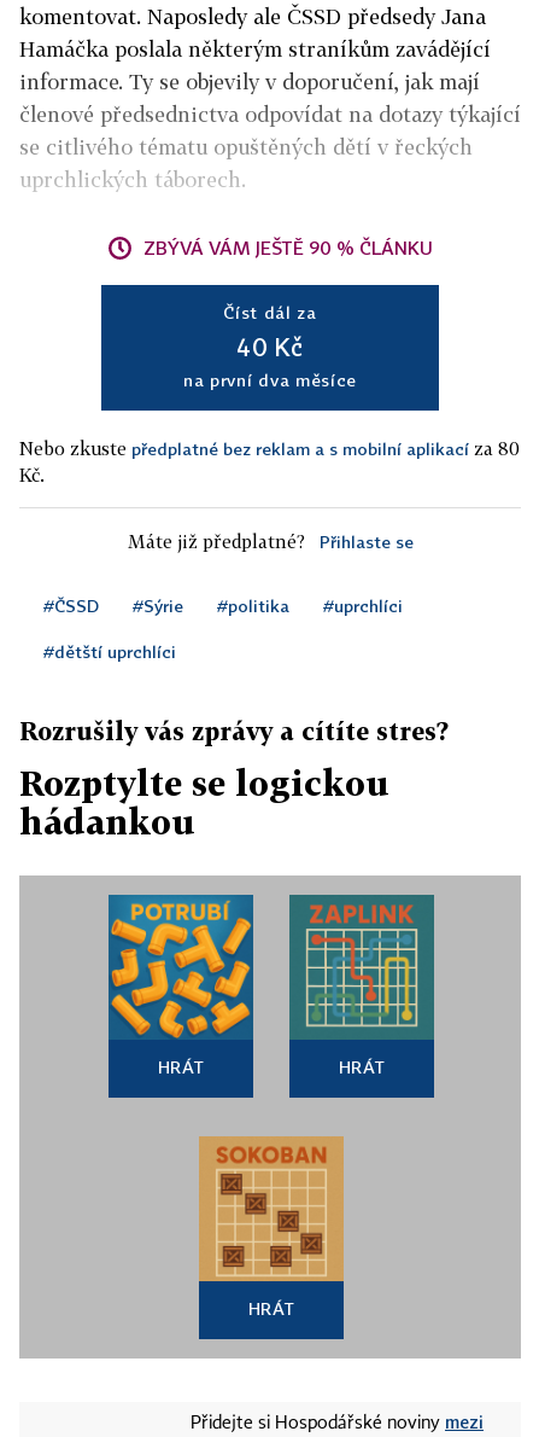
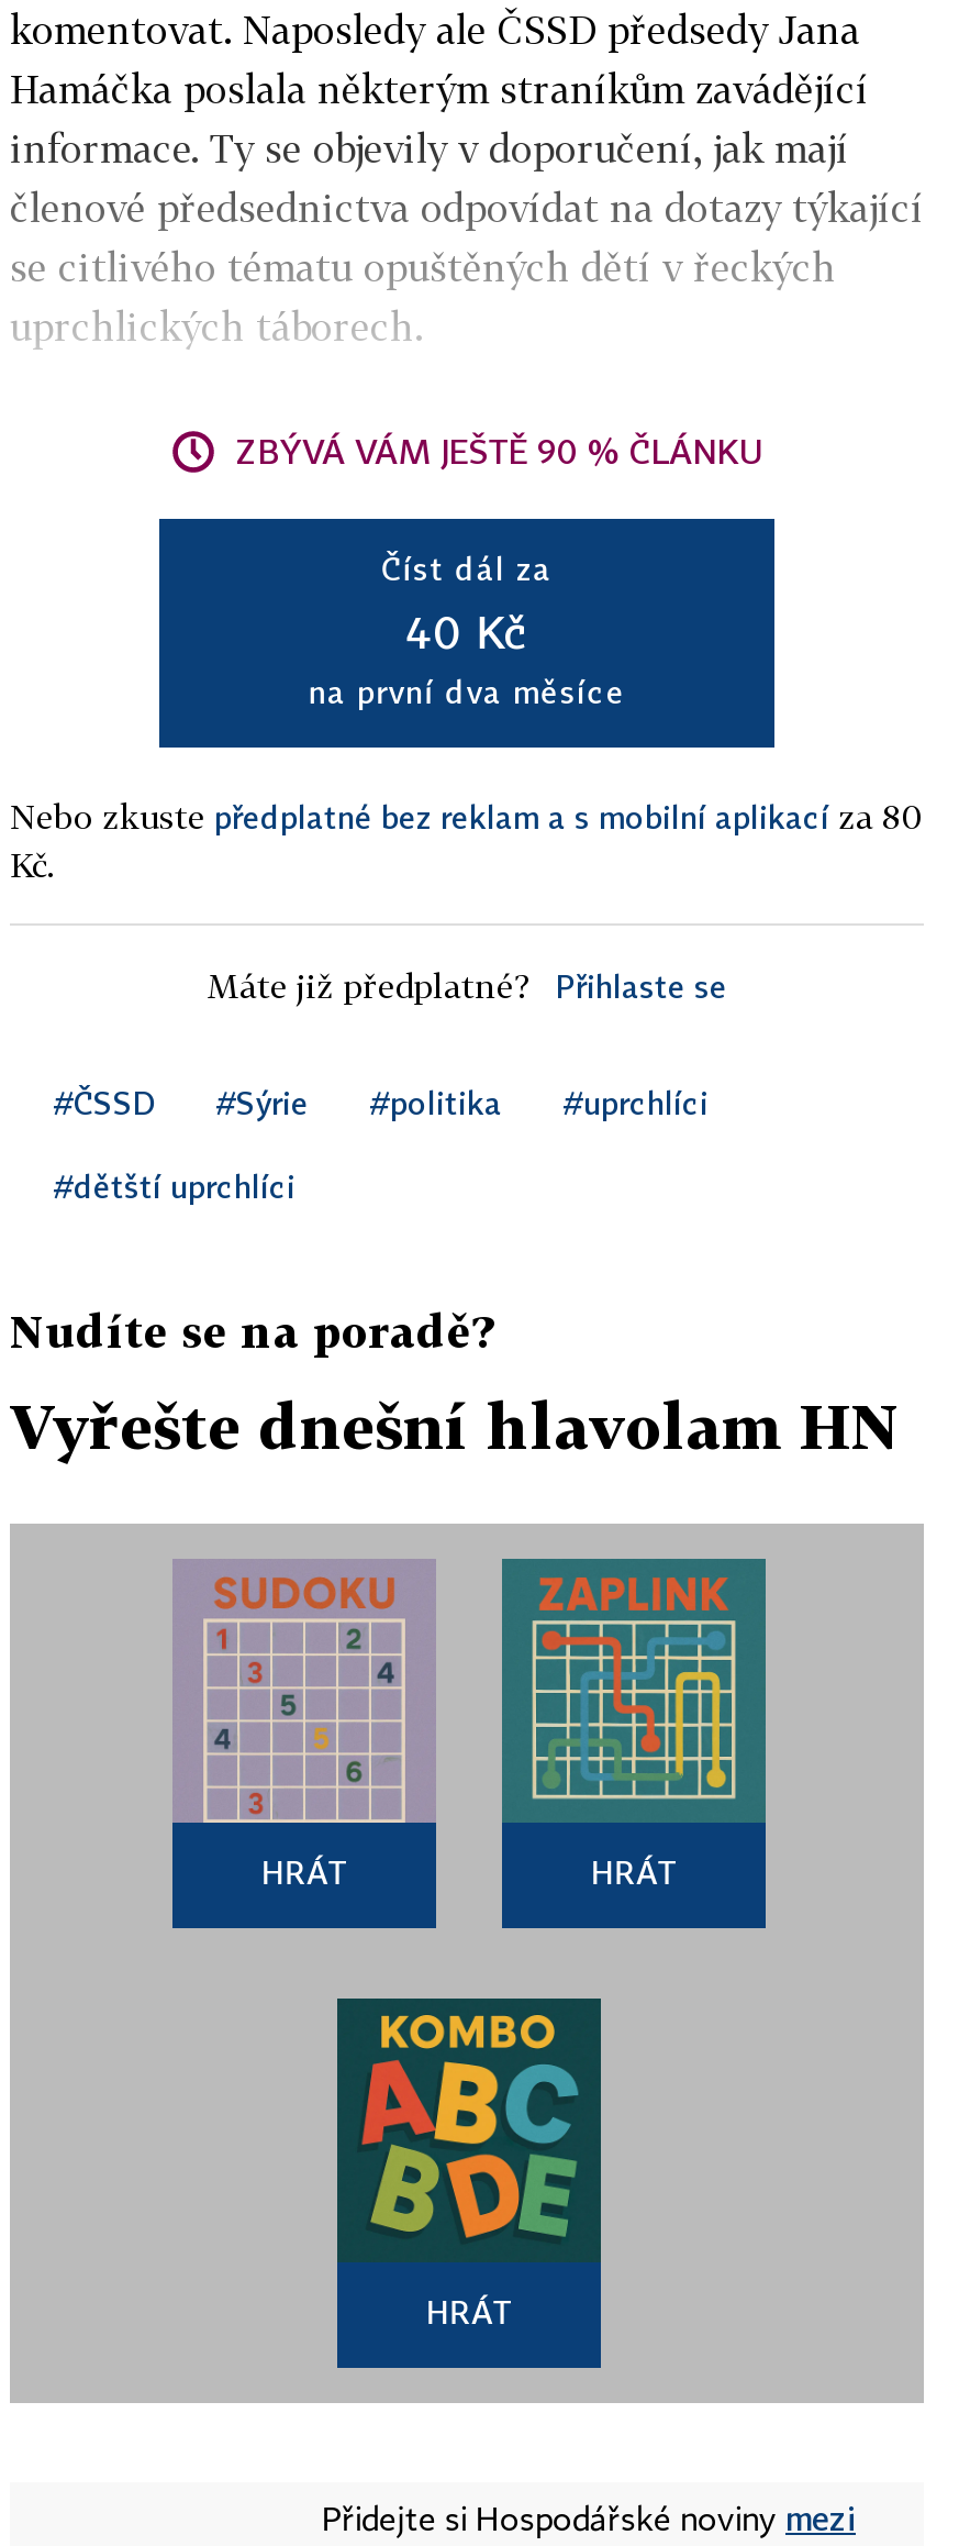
[19,716,449,745] Rozrušily vás zprávy a cítíte stres? -> [10,1304,493,1357] Nudíte se na poradě?
[19,763,389,842] Rozptylte se logickou | hádankou -> [10,1390,900,1462] Vyřešte dnešní hlavolam HN
[109,895,253,1039] [image] -> [175,1561,434,1825] [image]
[199,1136,344,1282] [image] -> [335,1996,603,2262] [image]

